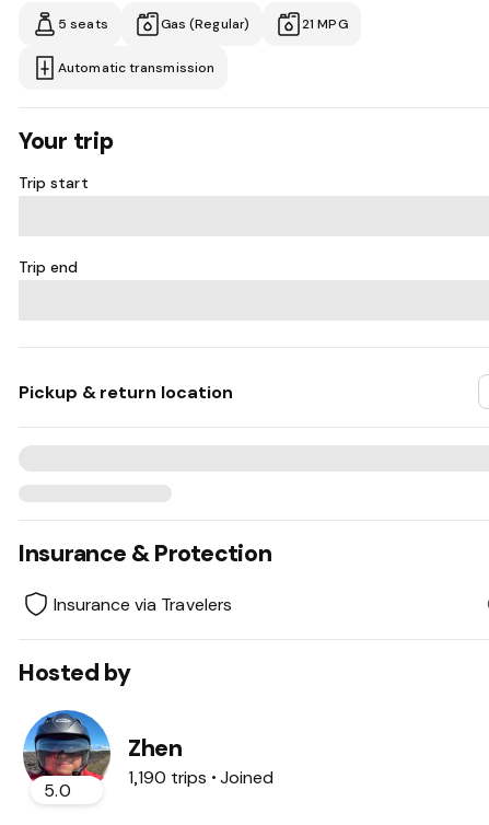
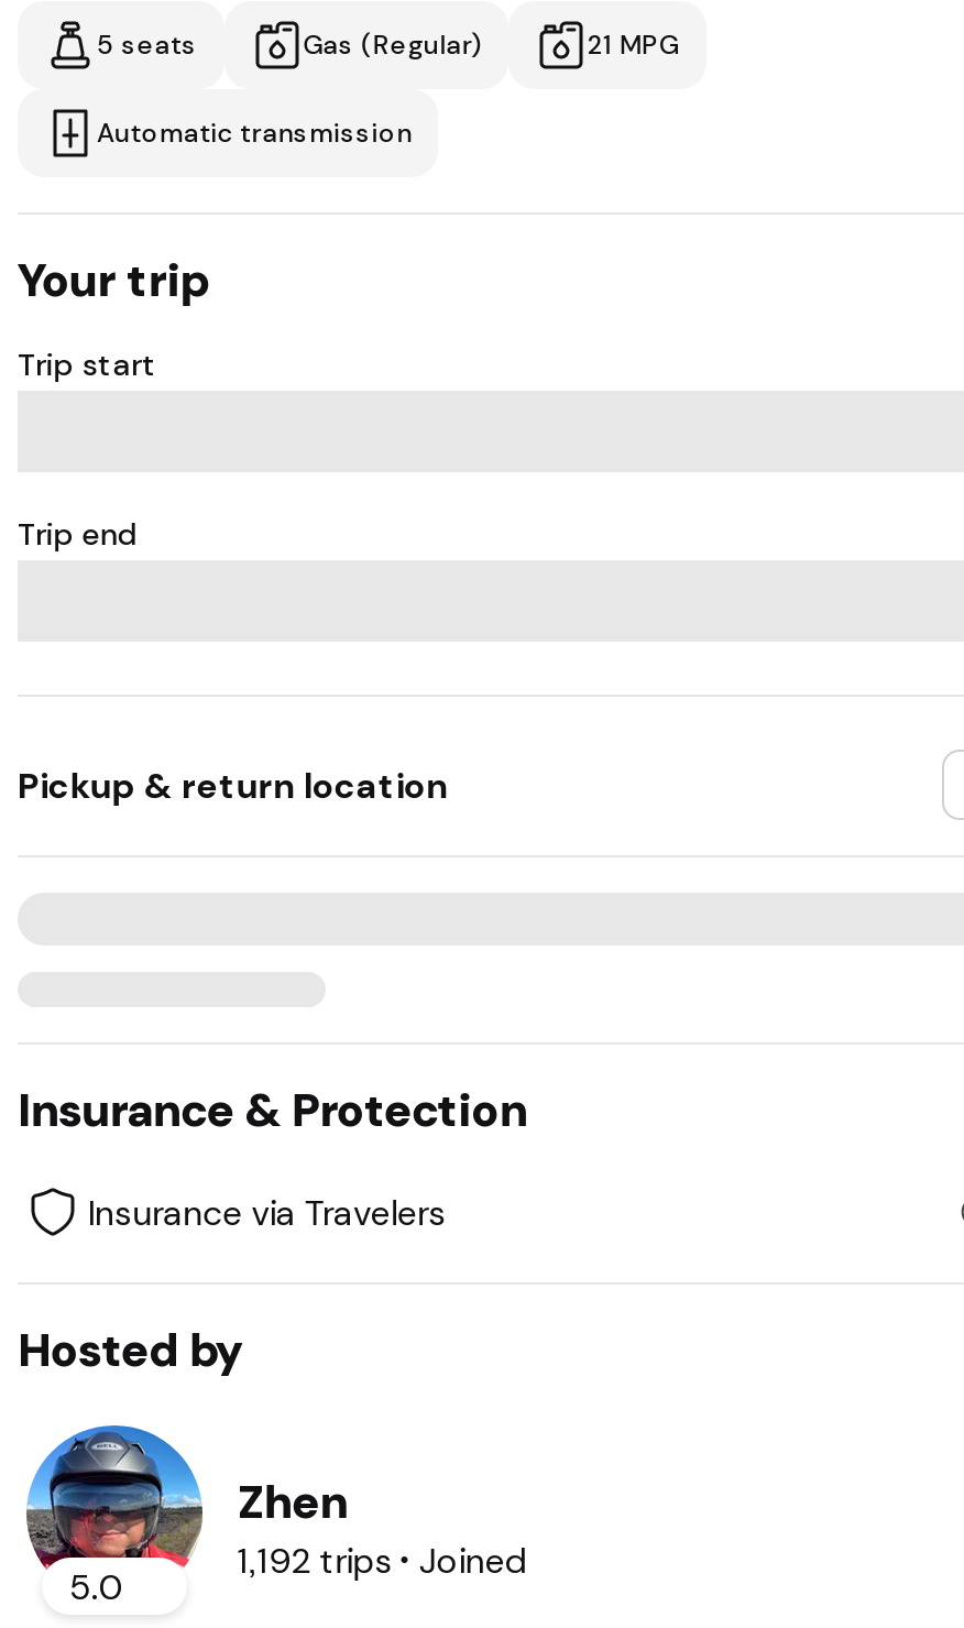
[128,767,274,787] 1,190 trips • Joined -> [238,1540,527,1580] 1,192 trips • Joined

